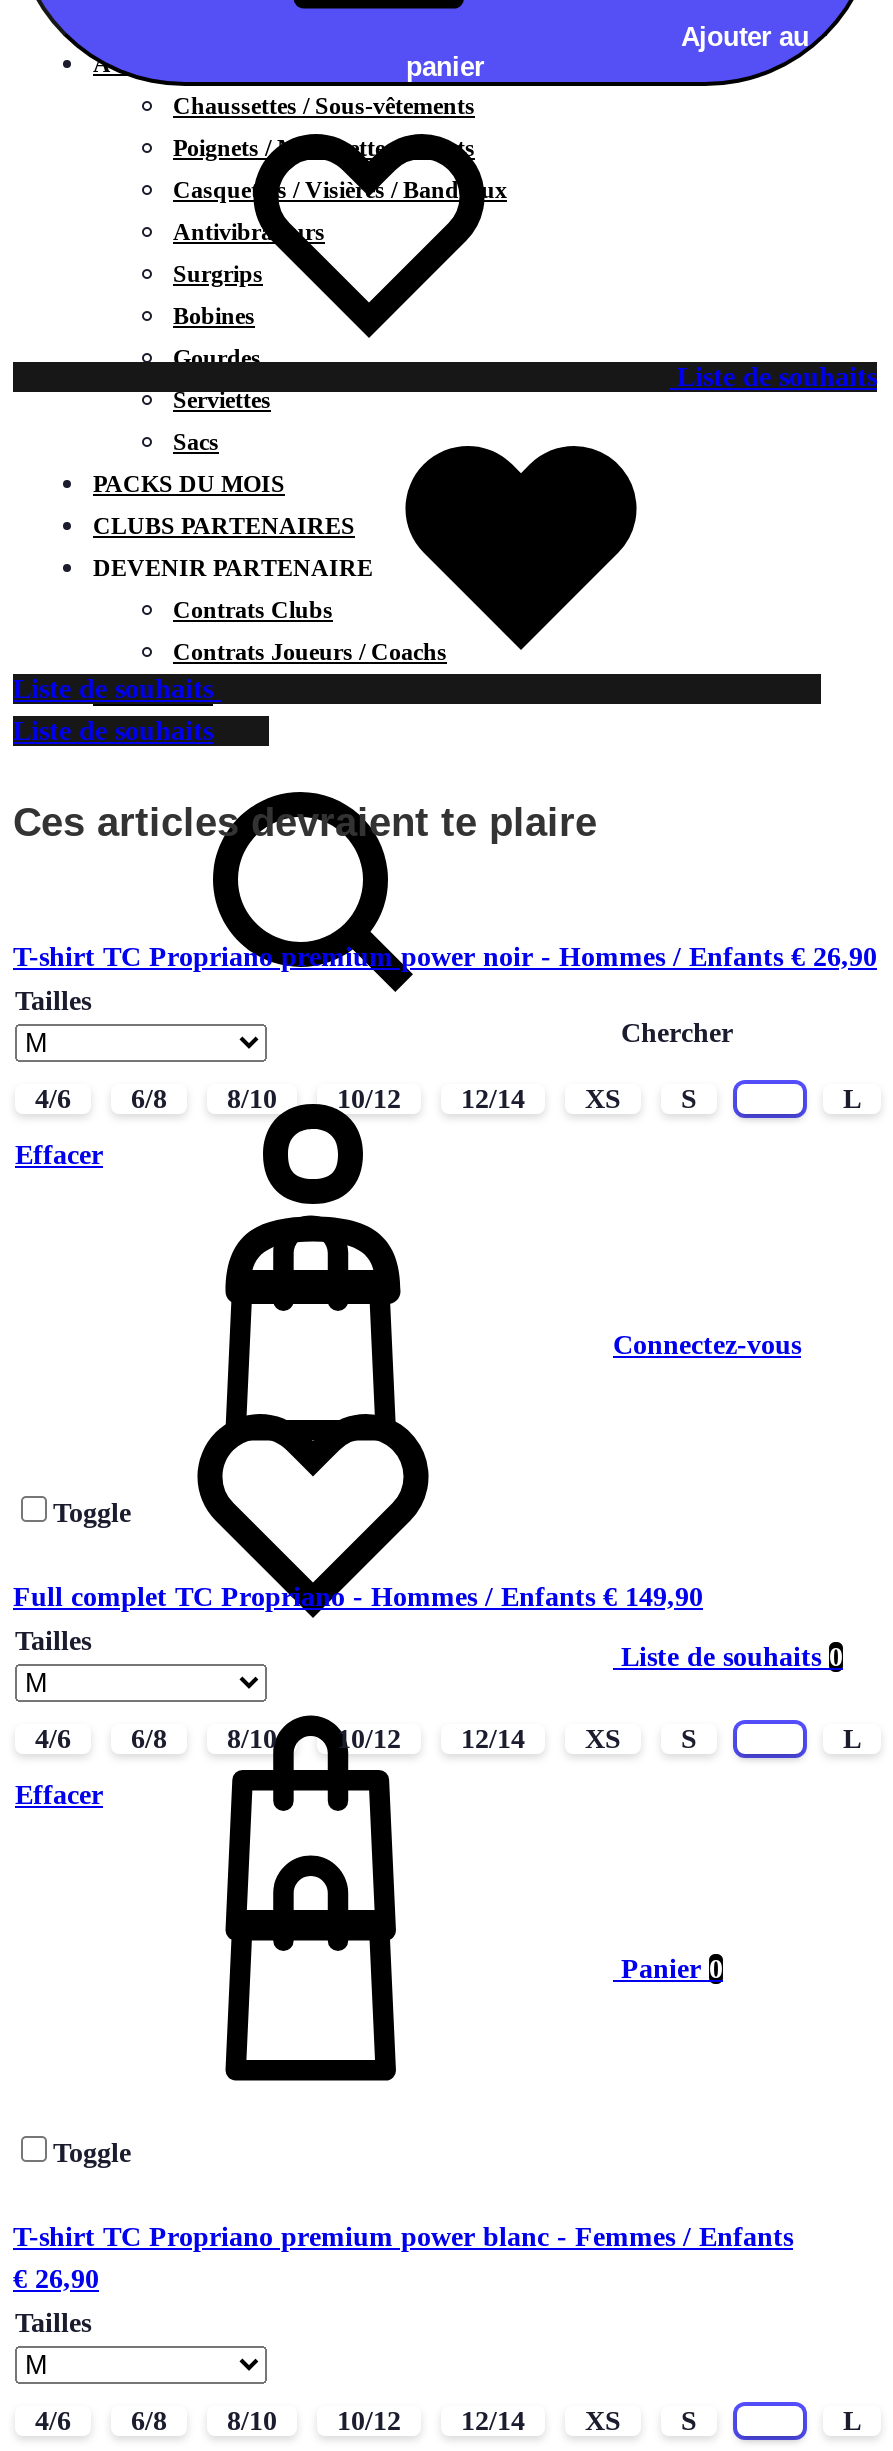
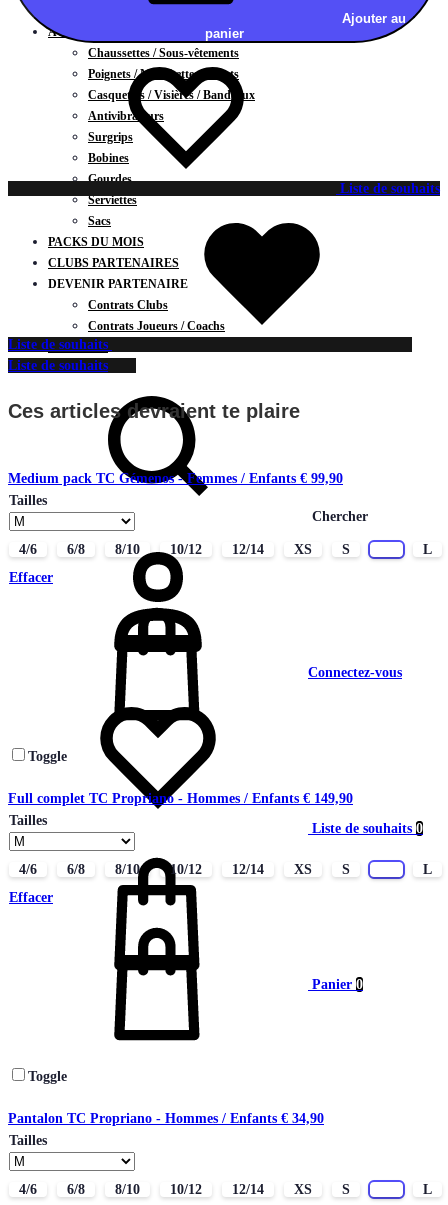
[13,943,877,973] T-shirt TC Propriano premium power noir - Hommes / Enfants €26,90 -> [8,471,343,486] Medium pack TC Gémenos - Femmes / Enfants €99,90
[13,2223,793,2295] T-shirt TC Propriano premium power blanc - Femmes / Enfants | €26,90 -> [8,1111,324,1126] Pantalon TC Propriano - Hommes / Enfants €34,90

